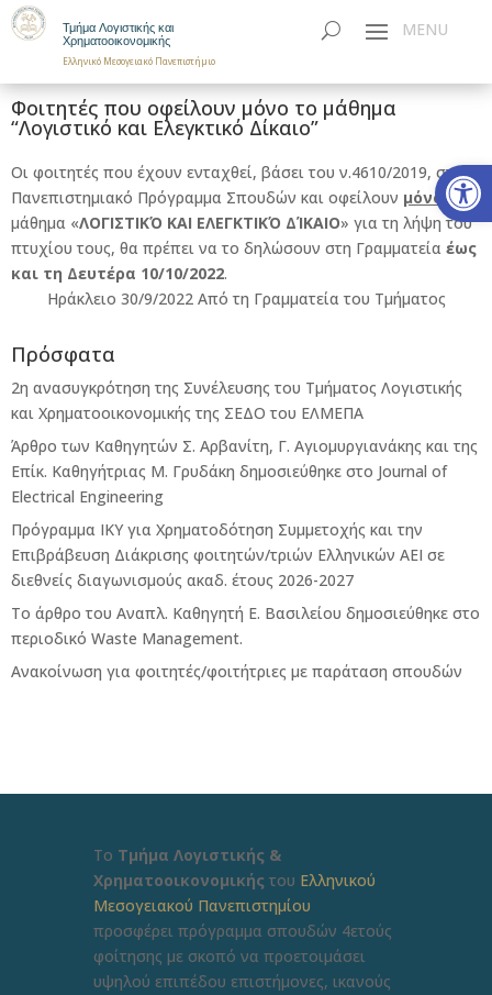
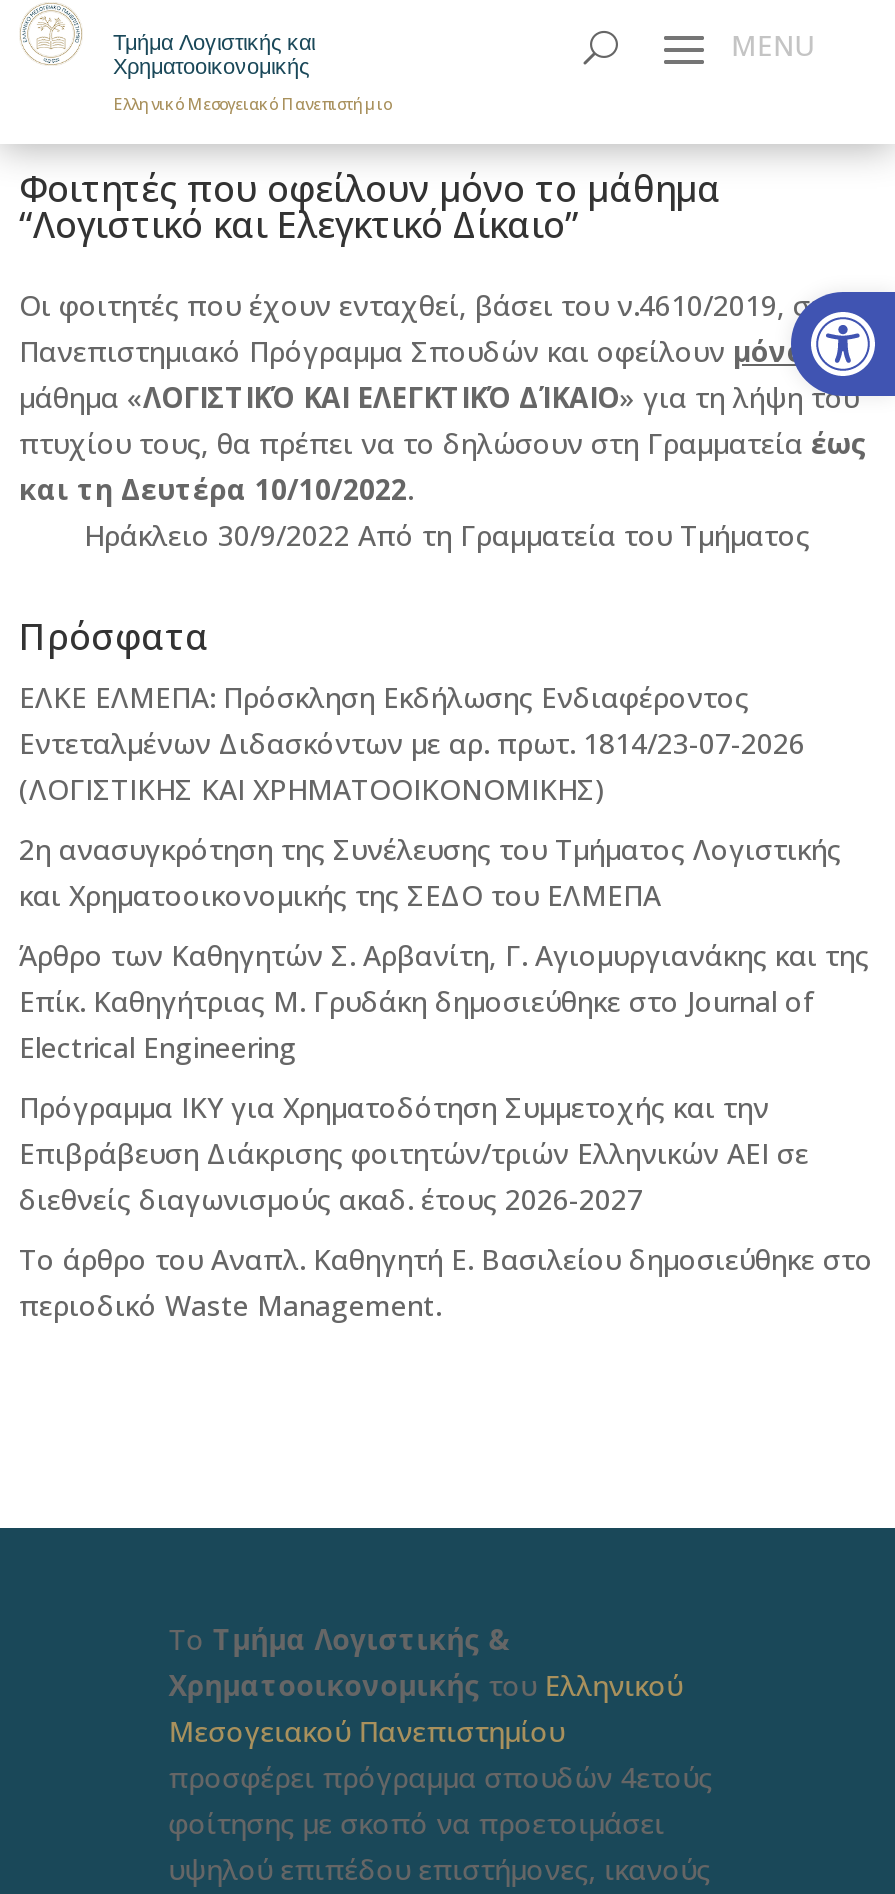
none -> [19,678,805,808] ΕΛΚΕ ΕΛΜΕΠΑ: Πρόσκληση Εκδήλωσης Ενδιαφέροντος | Εντεταλμένων Διδασκόντων με αρ. πρωτ. 1814/23-07-2026 | (ΛΟΓΙΣΤΙΚΗΣ ΚΑΙ ΧΡΗΜΑΤΟΟΙΚΟΝΟΜΙΚΗΣ)
moved [11,377,480,649] -> [19,830,873,1324]: 2η ανασυγκρότηση της Συνέλευσης του Τμήματος Λογιστικής | και Χρηματοοικονομικής της ΣΕΔΟ του ΕΛΜΕΠΑ | Άρθρο των Καθηγητών Σ. Αρβανίτη, Γ. Αγιομυργιανάκης και της | ... | Το άρθρο του Αναπλ. Καθηγητή Ε. Βασιλείου δημοσιεύθηκε στο | περιοδικό Waste Management.
[11,661,462,682] Ανακοίνωση για φοιτητές/φοιτήτριες με παράταση σπουδών -> none

